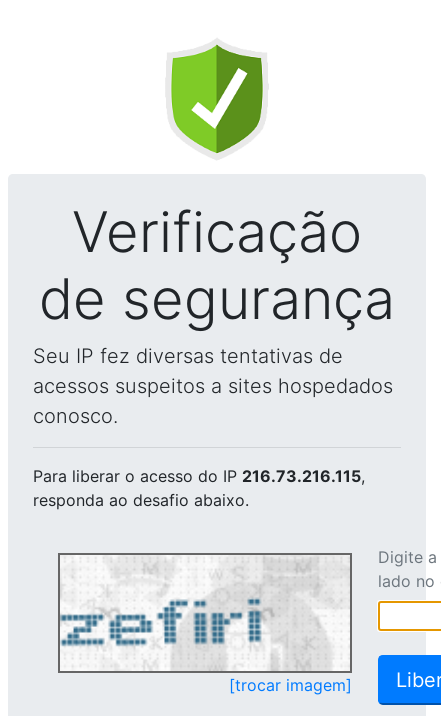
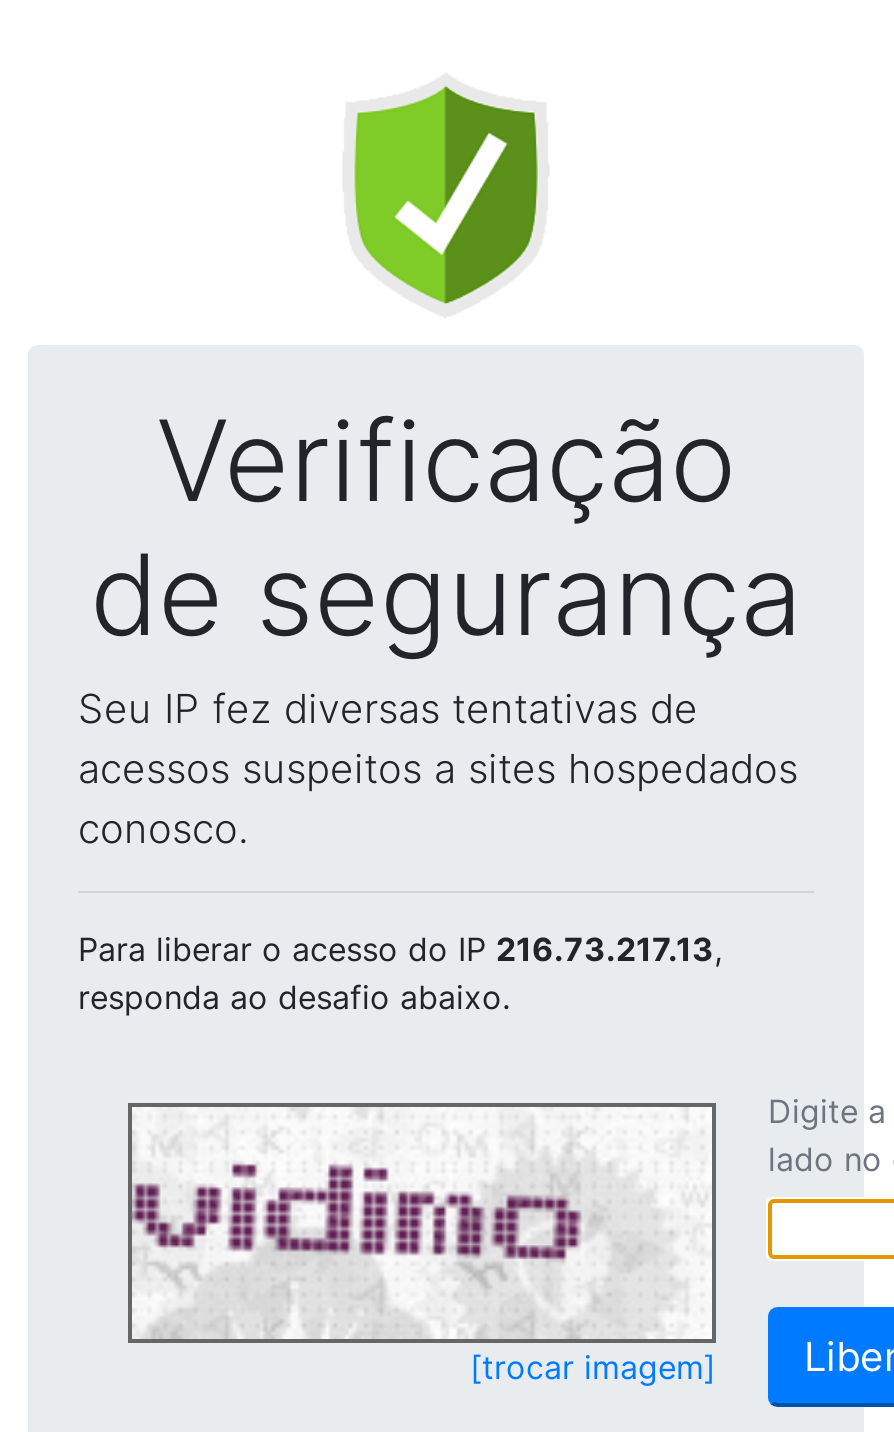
[33,466,365,486] Para liberar o acesso do IP 216.73.216.115, -> [78,929,722,969] Para liberar o acesso do IP 216.73.217.13,
[60,558,332,670] [image] -> [132,1111,674,1335] [image]

